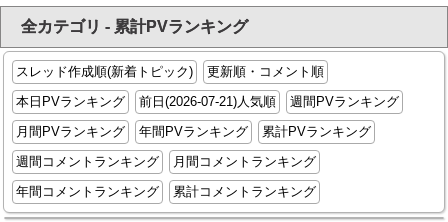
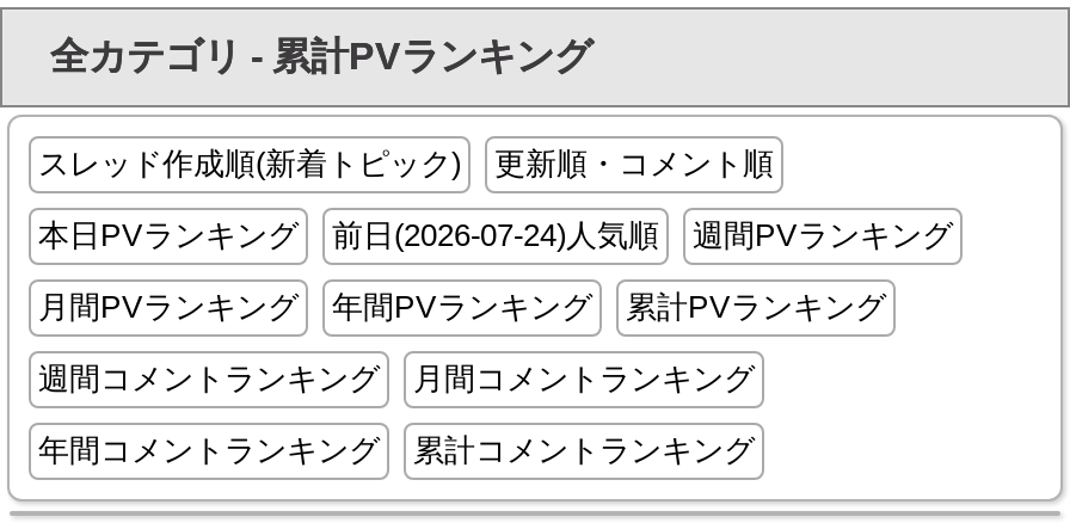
[16,94,399,109] 本日PVランキング 前日(2026-07-21)人気順 週間PVランキング -> [38,218,953,254] 本日PVランキング 前日(2026-07-24)人気順 週間PVランキング

